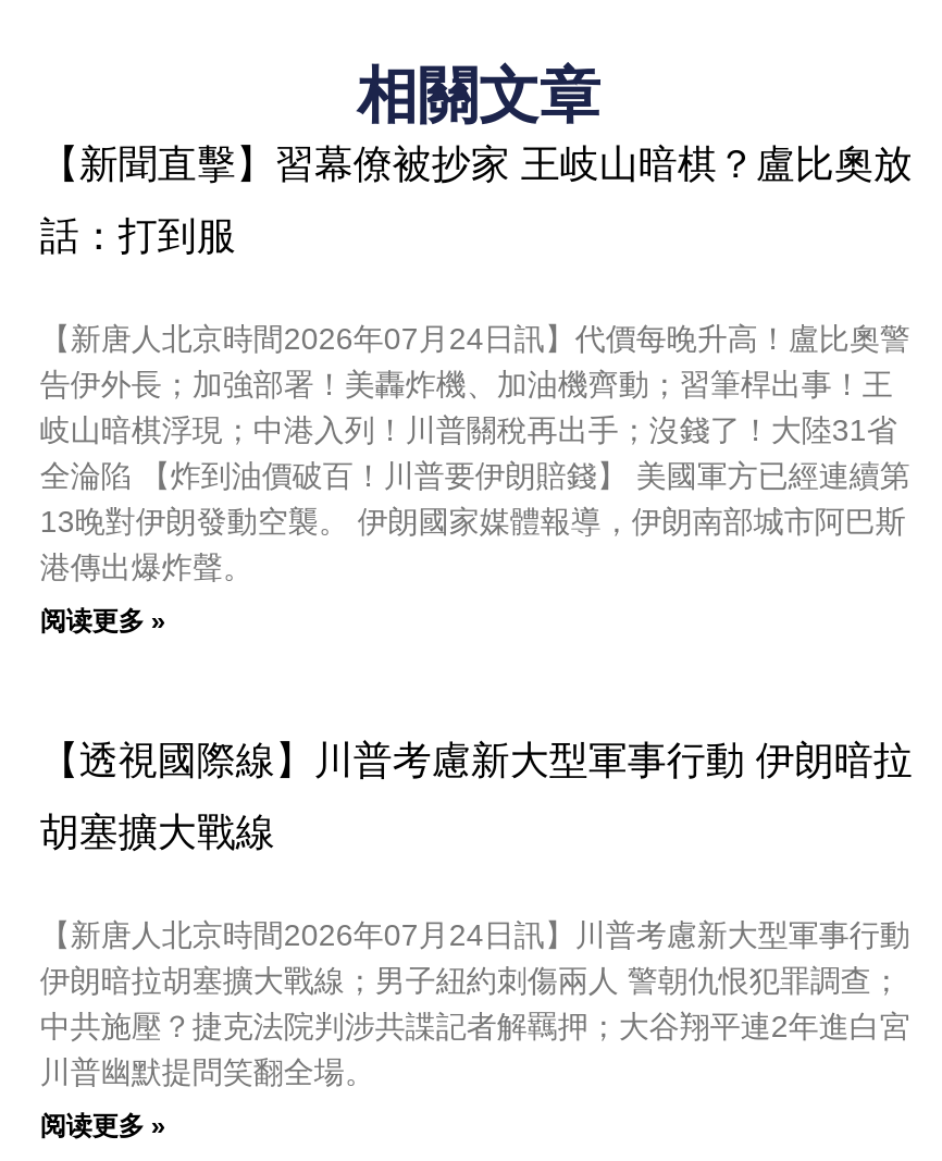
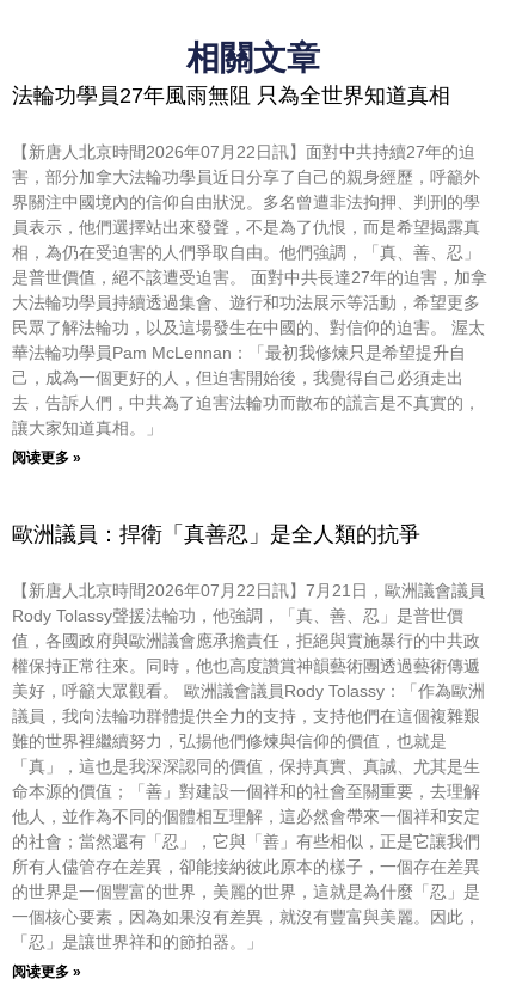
[40,143,912,585] 【新聞直擊】習幕僚被抄家 王岐山暗棋？盧比奧放 | 話：打到服 | 【新唐人北京時間2026年07月24日訊】代價每晚升高！盧比奧警 | 告伊外長；加強部署！美轟炸機、加油機齊動；習筆桿出事！王 | 岐山暗棋浮現；中港入列！川普關稅再出手；沒錢了！大陸31省 | 全淪陷 【炸到油價破百！川普要伊朗賠錢】 美國軍方已經連續第 | 13晚對伊朗發動空襲。 伊朗國家媒體報導，伊朗南部城市阿巴斯 | 港傳出爆炸聲。 -> [12,84,488,438] 法輪功學員27年風雨無阻 只為全世界知道真相 | 【新唐人北京時間2026年07月22日訊】面對中共持續27年的迫 | 害，部分加拿大法輪功學員近日分享了自己的親身經歷，呼籲外 | 界關注中國境內的信仰自由狀況。多名曾遭非法拘押、判刑的學 | 員表示，他們選擇站出來發聲，不是為了仇恨，而是希望揭露真 | 相，為仍在受迫害的人們爭取自由。他們強調，「真、善、忍」 | 是普世價值，絕不該遭受迫害。 面對中共長達27年的迫害，加拿 | 大法輪功學員持續透過集會、遊行和功法展示等活動，希望更多 | 民眾了解法輪功，以及這場發生在中國的、對信仰的迫害。 渥太 | 華法輪功學員Pam McLennan：「最初我修煉只是希望提升自 | 己，成為一個更好的人，但迫害開始後，我覺得自己必須走出 | 去，告訴人們，中共為了迫害法輪功而散布的謊言是不真實的， | 讓大家知道真相。」
[40,739,912,1090] 【透視國際線】川普考慮新大型軍事行動 伊朗暗拉 | 胡塞擴大戰線 | 【新唐人北京時間2026年07月24日訊】川普考慮新大型軍事行動 | 伊朗暗拉胡塞擴大戰線；男子紐約刺傷兩人 警朝仇恨犯罪調查； | 中共施壓？捷克法院判涉共諜記者解羈押；大谷翔平連2年進白宮 | 川普幽默提問笑翻全場。 -> [12,523,485,952] 歐洲議員：捍衛「真善忍」是全人類的抗爭 | 【新唐人北京時間2026年07月22日訊】7月21日，歐洲議會議員 | Rody Tolassy聲援法輪功，他強調，「真、善、忍」是普世價 | 值，各國政府與歐洲議會應承擔責任，拒絕與實施暴行的中共政 | 權保持正常往來。同時，他也高度讚賞神韻藝術團透過藝術傳遞 | 美好，呼籲大眾觀看。 歐洲議會議員Rody Tolassy：「作為歐洲 | 議員，我向法輪功群體提供全力的支持，支持他們在這個複雜艱 | 難的世界裡繼續努力，弘揚他們修煉與信仰的價值，也就是 | 「真」，這也是我深深認同的價值，保持真實、真誠、尤其是生 | 命本源的價值；「善」對建設一個祥和的社會至關重要，去理解 | 他人，並作為不同的個體相互理解，這必然會帶來一個祥和安定 | 的社會；當然還有「忍」，它與「善」有些相似，正是它讓我們 | 所有人儘管存在差異，卻能接納彼此原本的樣子，一個存在差異 | 的世界是一個豐富的世界，美麗的世界，這就是為什麼「忍」是 | 一個核心要素，因為如果沒有差異，就沒有豐富與美麗。因此， | 「忍」是讓世界祥和的節拍器。」

